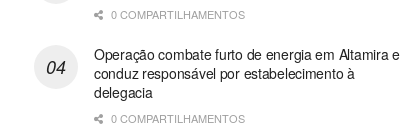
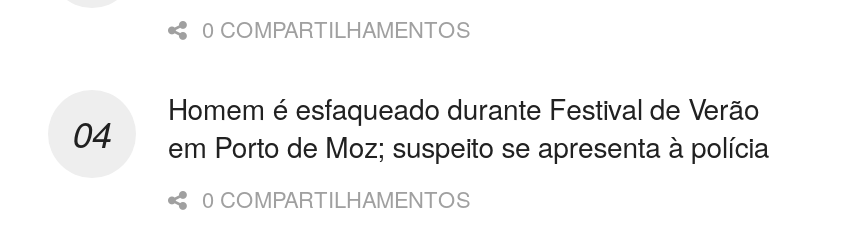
[94,44,400,102] Operação combate furto de energia em Altamira e | conduz responsável por estabelecimento à | delegacia -> [168,88,769,166] Homem é esfaqueado durante Festival de Verão | em Porto de Moz; suspeito se apresenta à polícia

